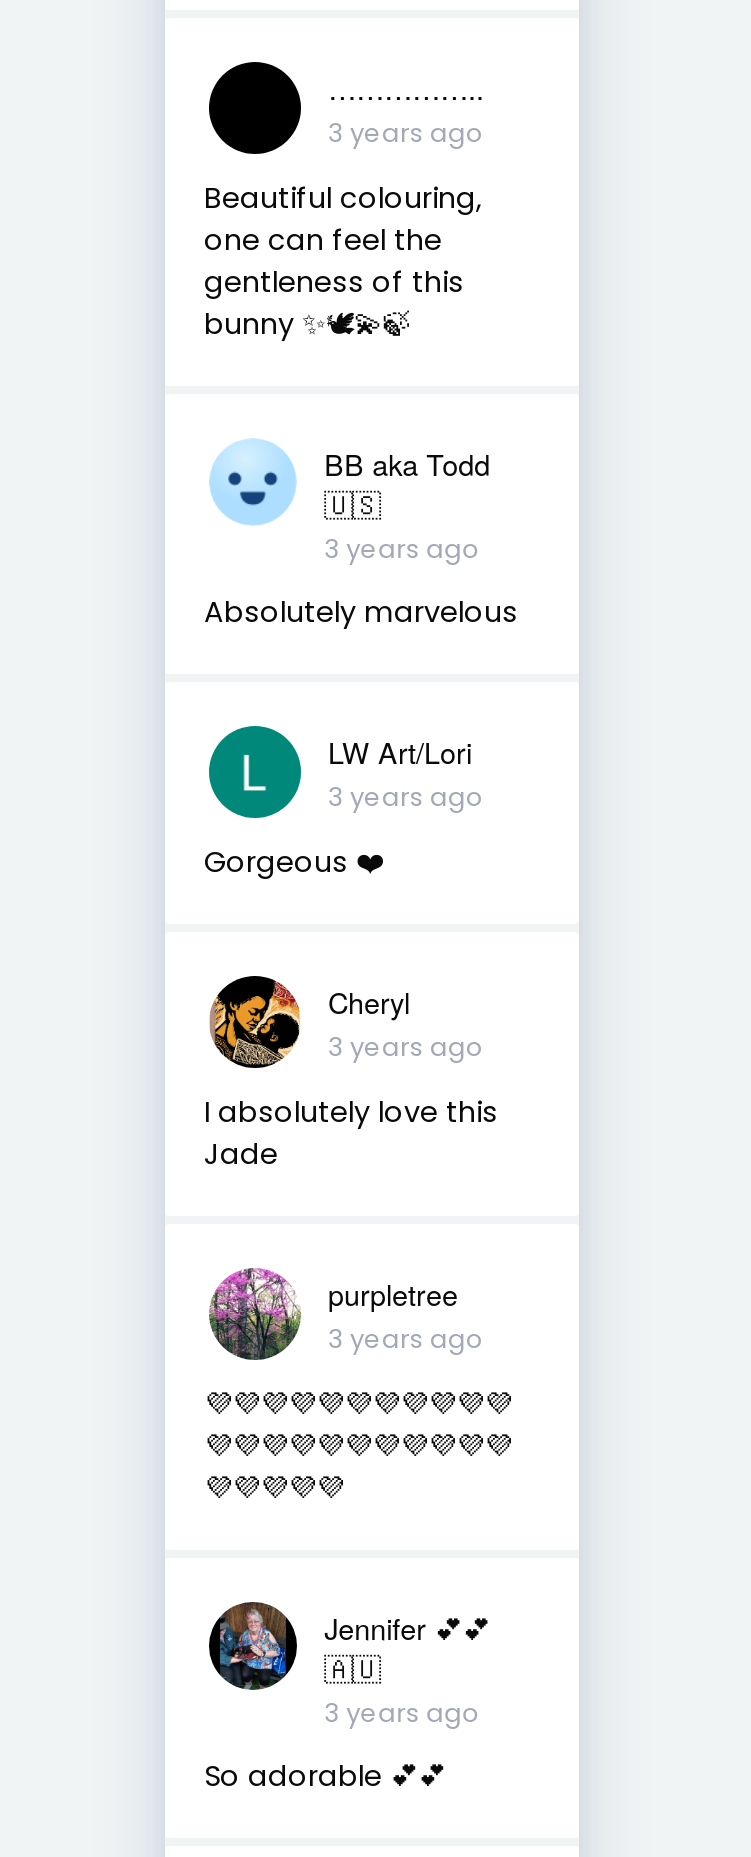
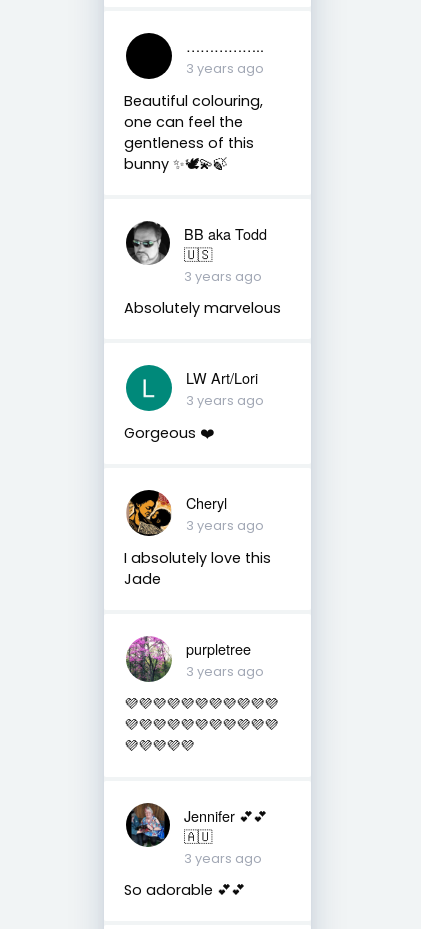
[209,438,297,524] [image] -> [125,220,171,265] [image]

